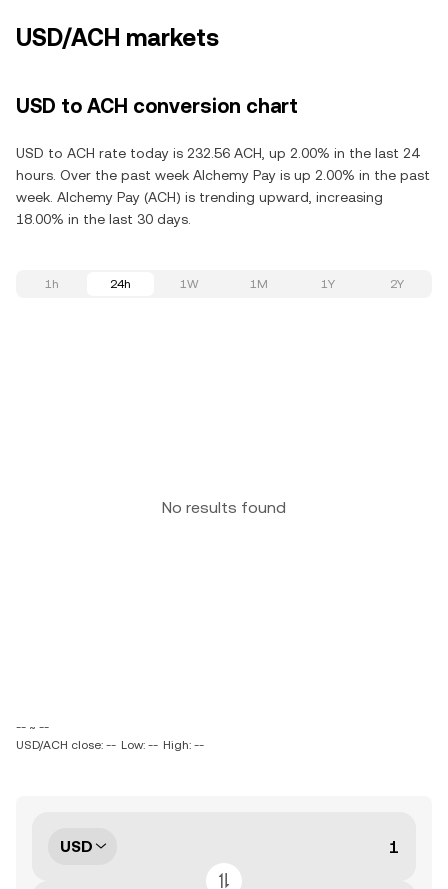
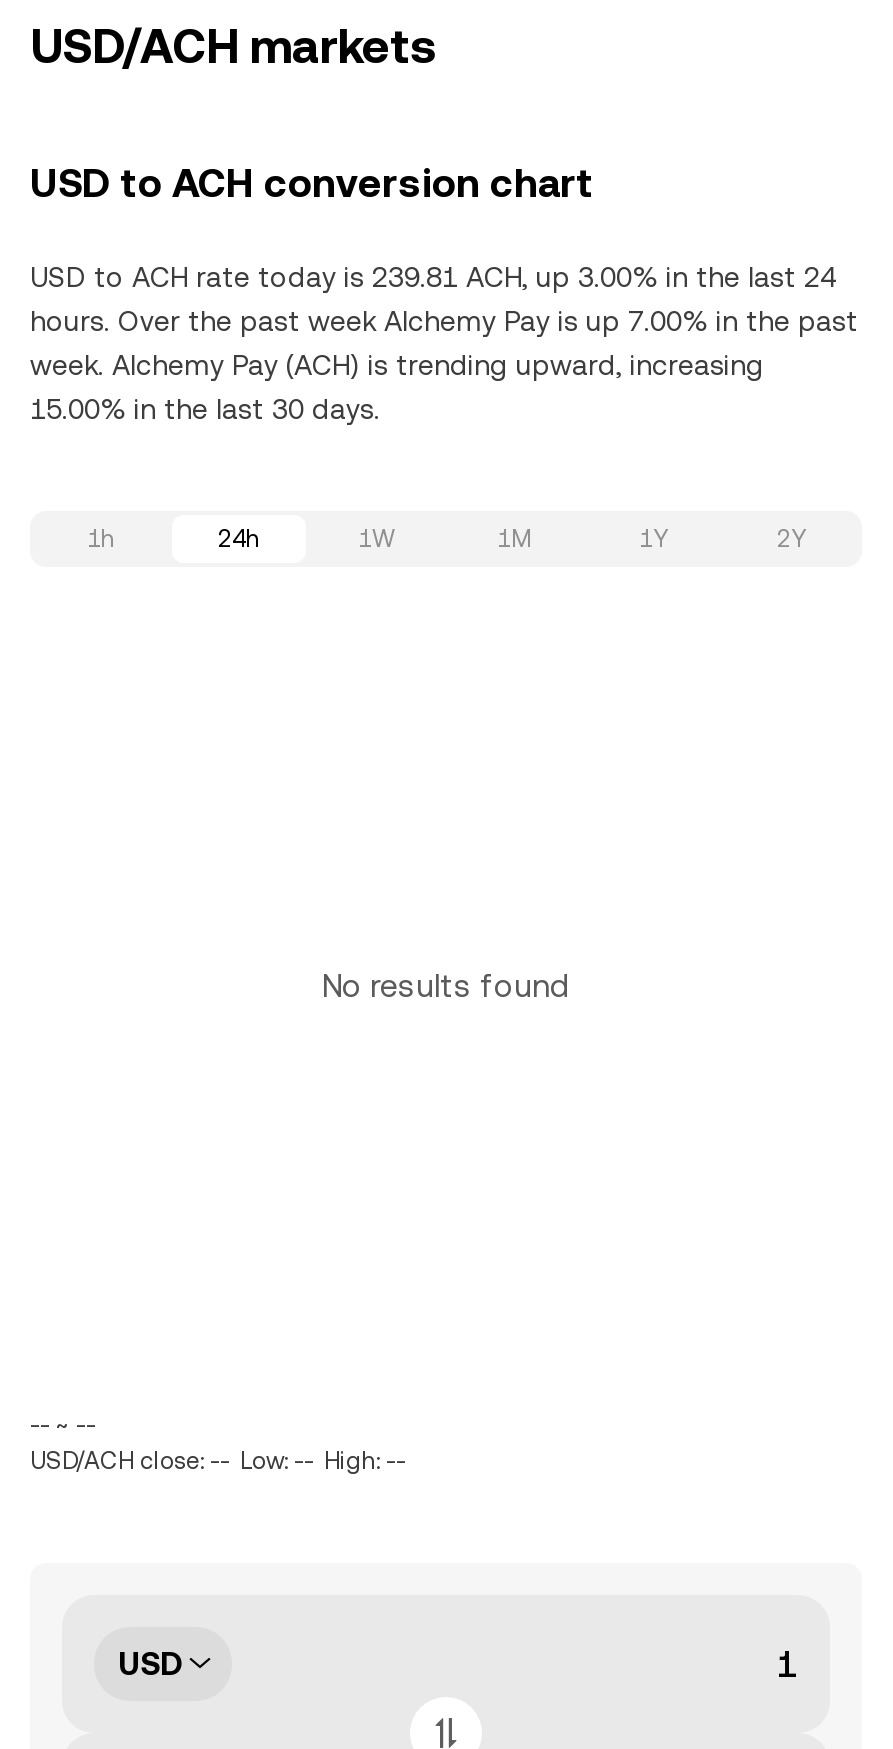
[16,145,419,161] USD to ACH rate today is 232.56 ACH, up 2.00% in the last 24 -> [30,261,836,293] USD to ACH rate today is 239.81 ACH, up 3.00% in the last 24
[16,167,430,183] hours. Over the past week Alchemy Pay is up 2.00% in the past -> [30,305,858,337] hours. Over the past week Alchemy Pay is up 7.00% in the past
[16,211,191,227] 18.00% in the last 30 days. -> [30,393,380,425] 15.00% in the last 30 days.

